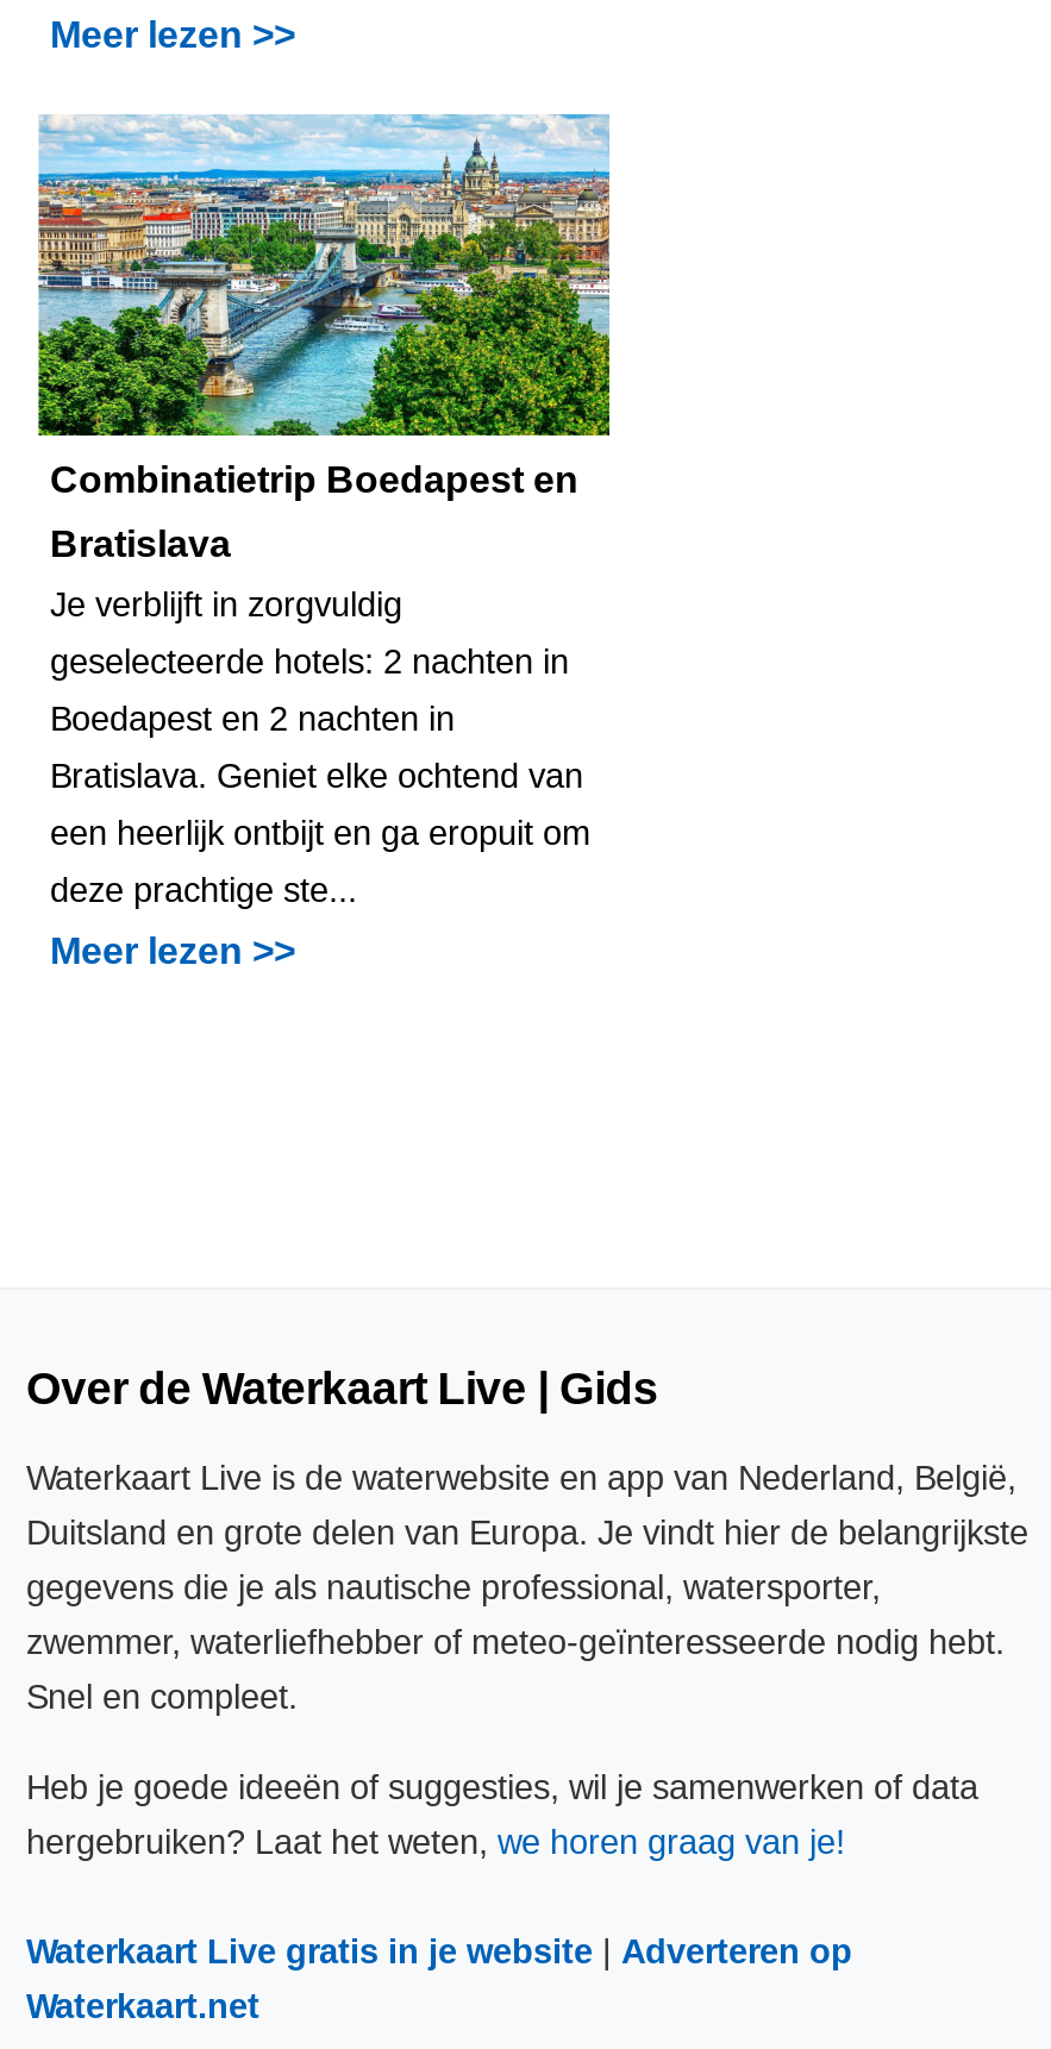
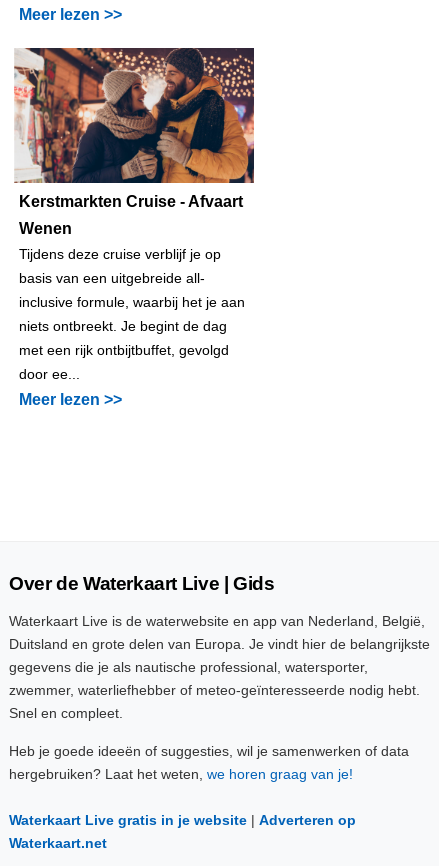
[36,112,612,500] [image] | Combinatietrip Boedapest en -> [13,47,255,210] [image] | Kerstmarkten Cruise - Afvaart
[50,524,231,564] Bratislava -> [19,220,72,237] Wenen
[50,585,402,624] Je verblijft in zorgvuldig -> [19,246,221,262] Tijdens deze cruise verblijf je op
[50,643,569,681] geselecteerde hotels: 2 nachten in -> [19,270,205,286] basis van een uitgebreide all-
[50,700,455,738] Boedapest en 2 nachten in -> [19,294,245,310] inclusive formule, waarbij het je aan
[50,757,583,795] Bratislava. Geniet elke ochtend van -> [19,318,227,334] niets ontbreekt. Je begint de dag
[50,814,590,852] een heerlijk ontbijt en ga eropuit om -> [19,342,229,358] met een rijk ontbijtbuffet, gevolgd
[50,871,357,909] deze prachtige ste... -> [19,366,80,382] door ee...

